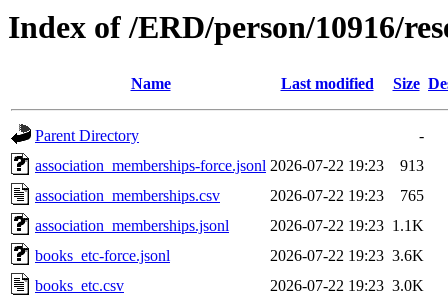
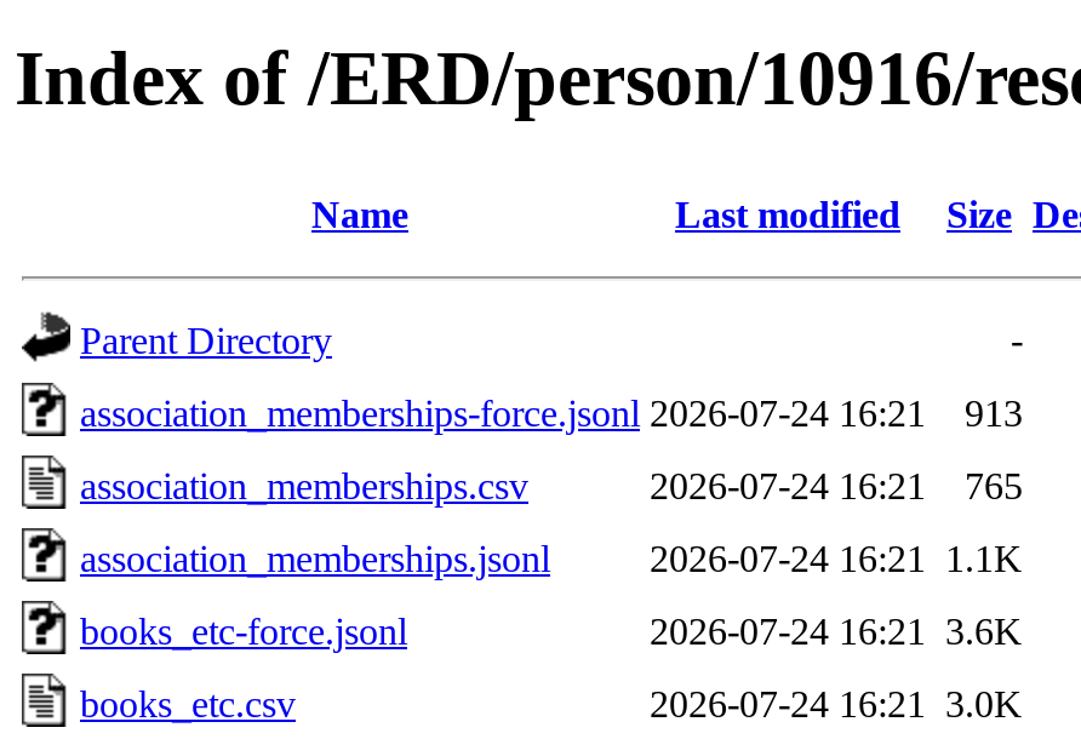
[35,157,384,174] association_memberships-force.jsonl 2026-07-22 19:23 -> [80,392,926,433] association_memberships-force.jsonl 2026-07-24 16:21
[270,187,424,204] 2026-07-22 19:23 765 -> [650,465,1023,506] 2026-07-24 16:21 765
[270,217,424,234] 2026-07-22 19:23 1.1K -> [650,538,1023,579] 2026-07-24 16:21 1.1K
[270,247,424,264] 2026-07-22 19:23 3.6K -> [650,610,1023,652] 2026-07-24 16:21 3.6K
[270,277,424,294] 2026-07-22 19:23 3.0K -> [650,683,1023,724] 2026-07-24 16:21 3.0K

